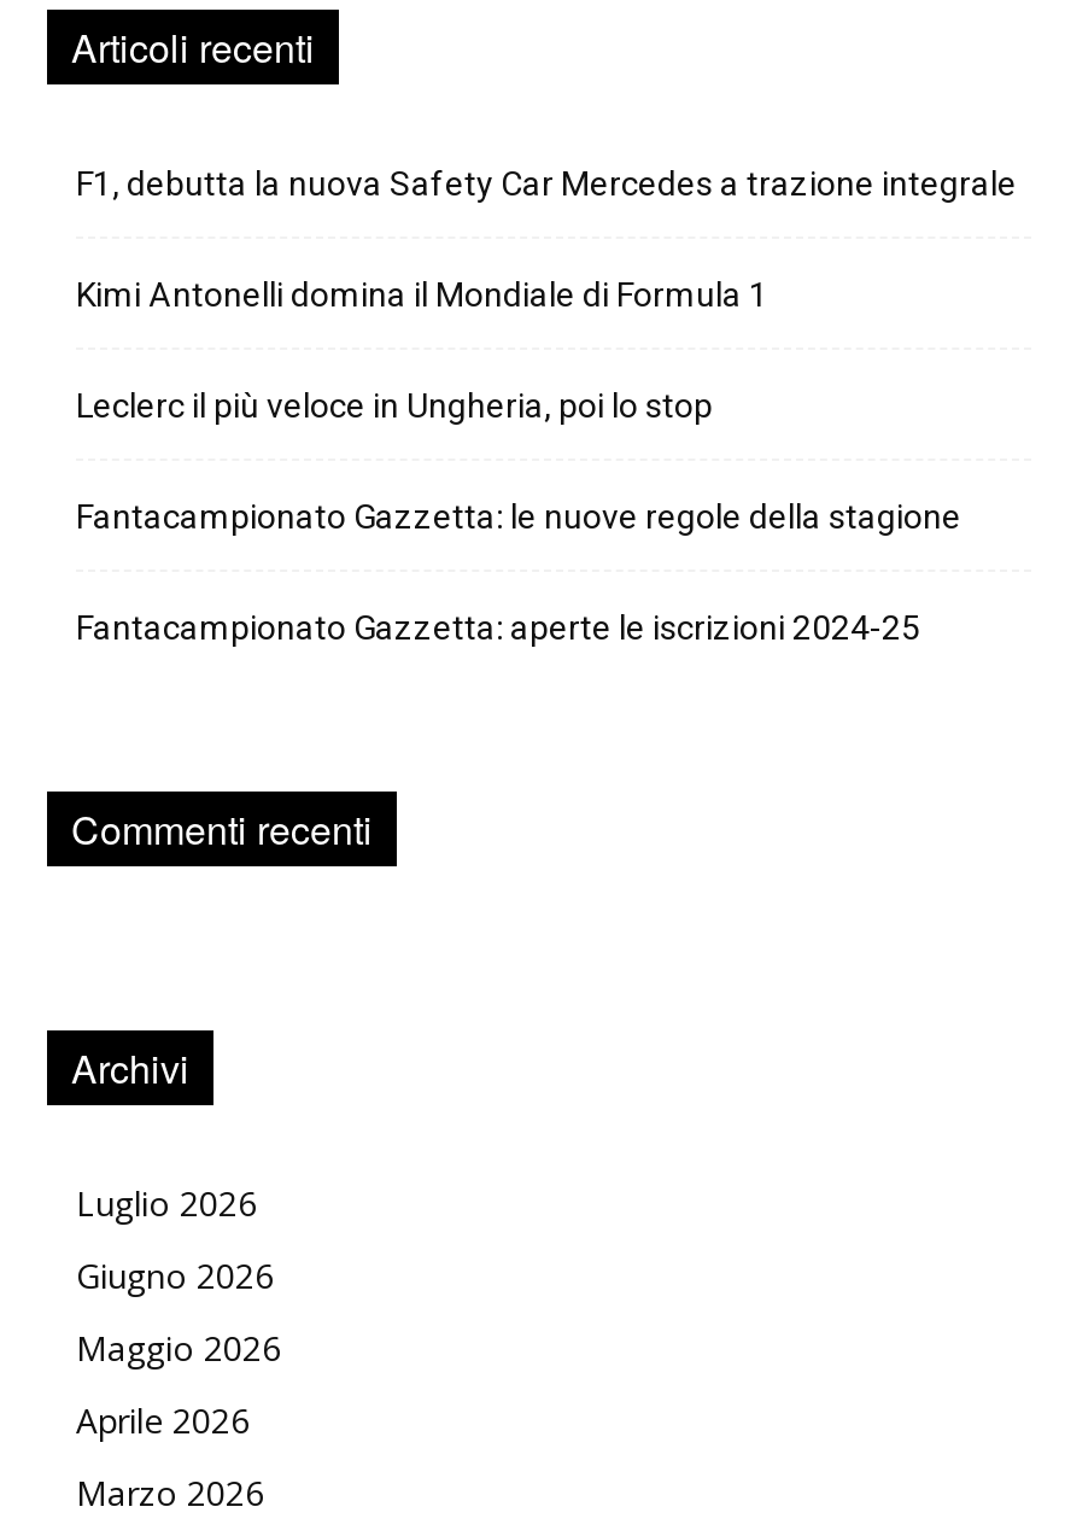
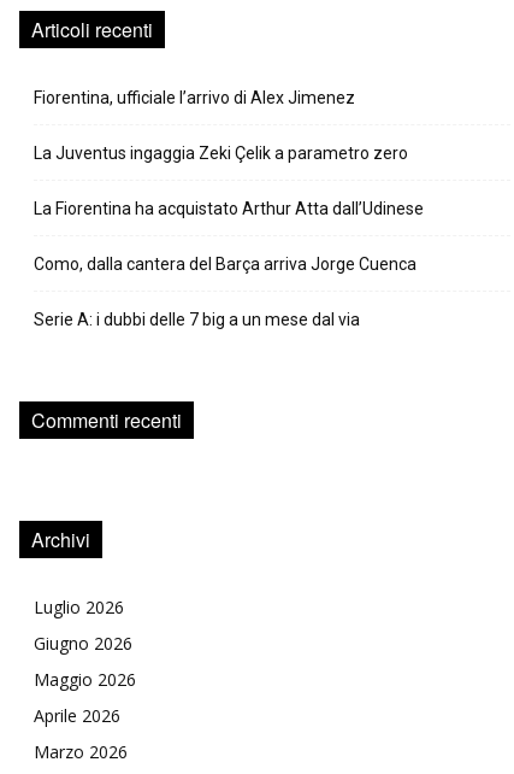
[76,165,1017,204] F1, debutta la nuova Safety Car Mercedes a trazione integrale -> [34,88,355,108] Fiorentina, ufficiale l’arrivo di Alex Jimenez
[76,276,768,315] Kimi Antonelli domina il Mondiale di Formula 1 -> [34,144,408,163] La Juventus ingaggia Zeki Çelik a parametro zero
[76,387,713,426] Leclerc il più veloce in Ungheria, poi lo stop -> [34,199,424,219] La Fiorentina ha acquistato Arthur Atta dall’Udinese
[76,498,961,537] Fantacampionato Gazzetta: le nuove regole della stagione -> [34,255,416,274] Como, dalla cantera del Barça arriva Jorge Cuenca
[76,609,920,648] Fantacampionato Gazzetta: aperte le iscrizioni 2024-25 -> [34,310,360,330] Serie A: i dubbi delle 7 big a un mese dal via

